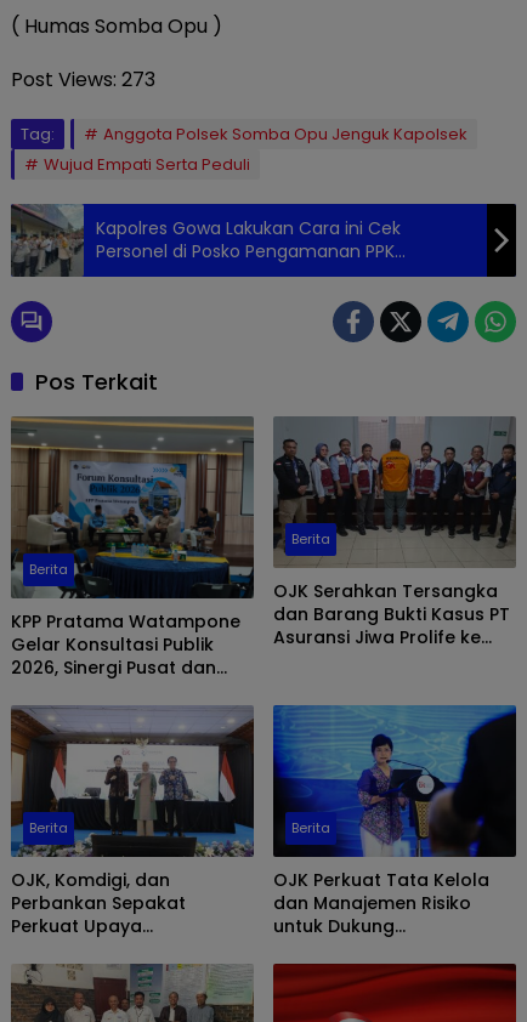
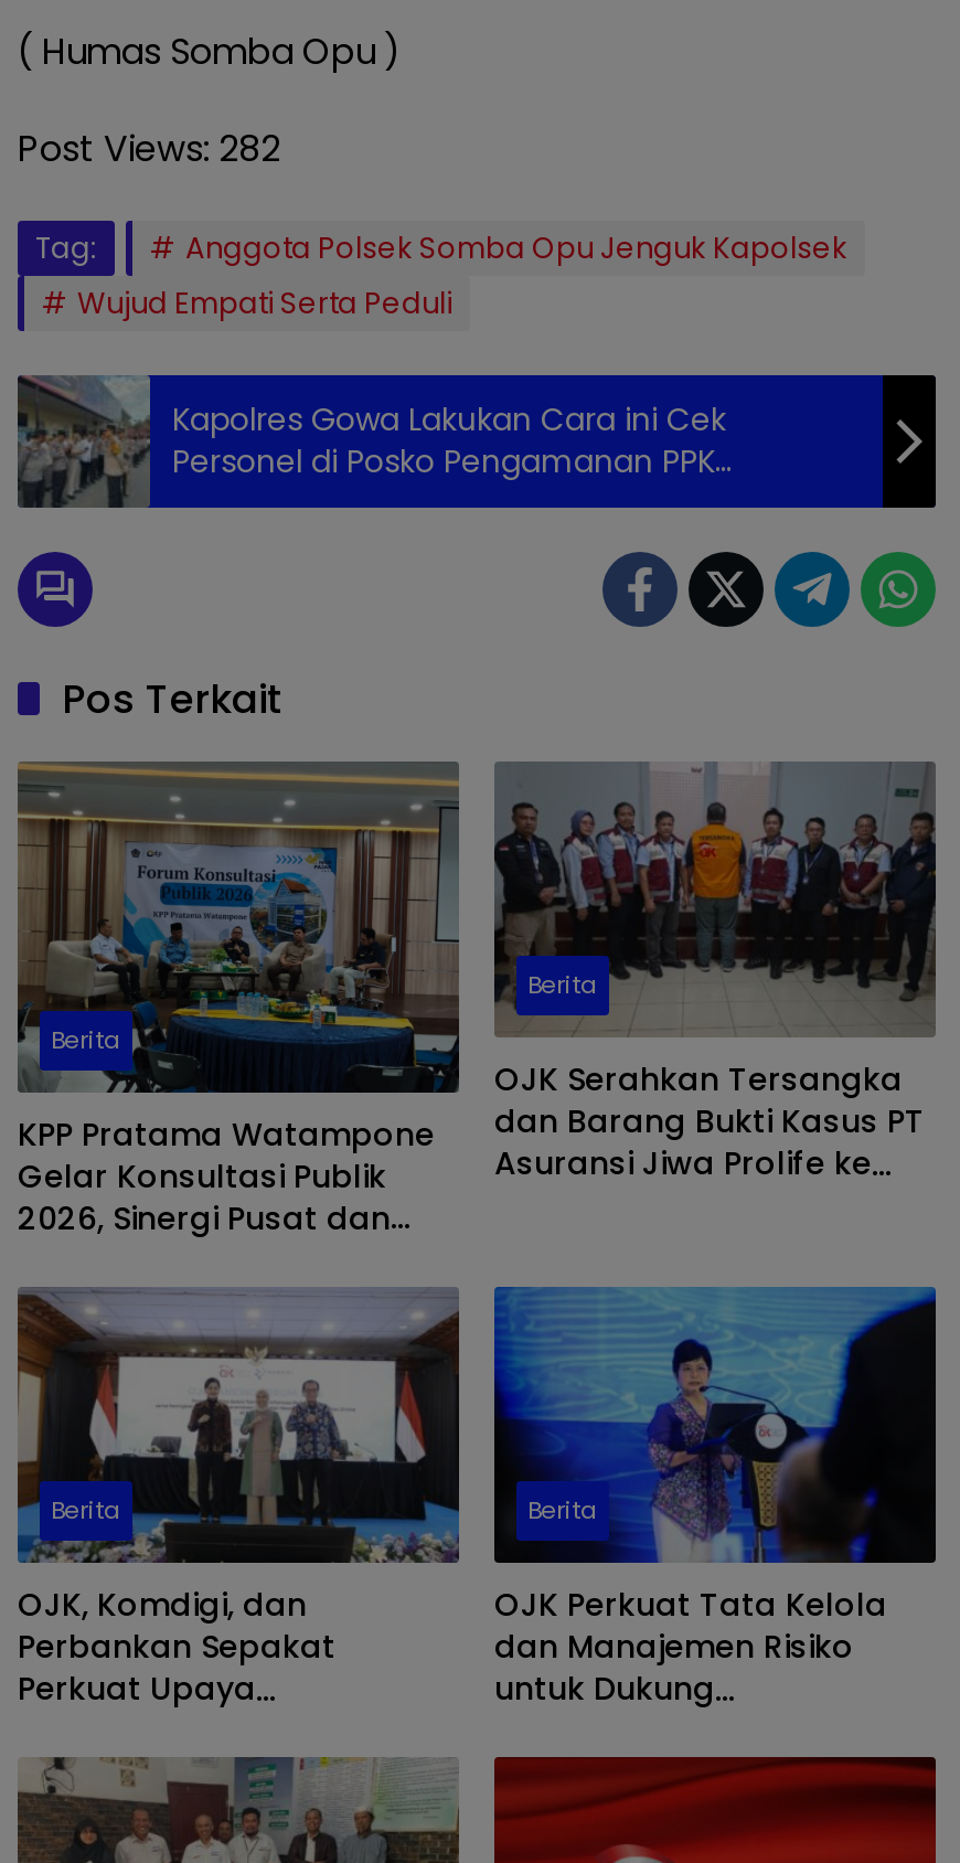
[11,65,155,93] Post Views: 273 -> [18,123,280,174] Post Views: 282

